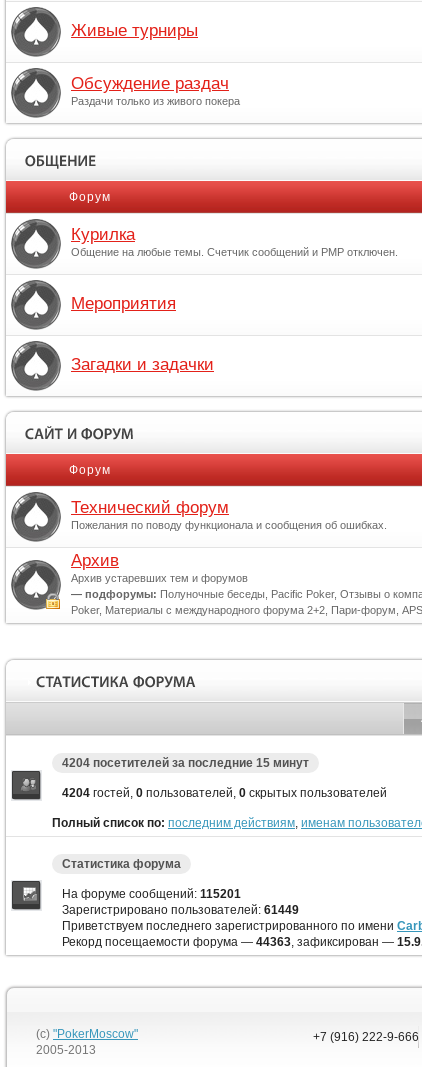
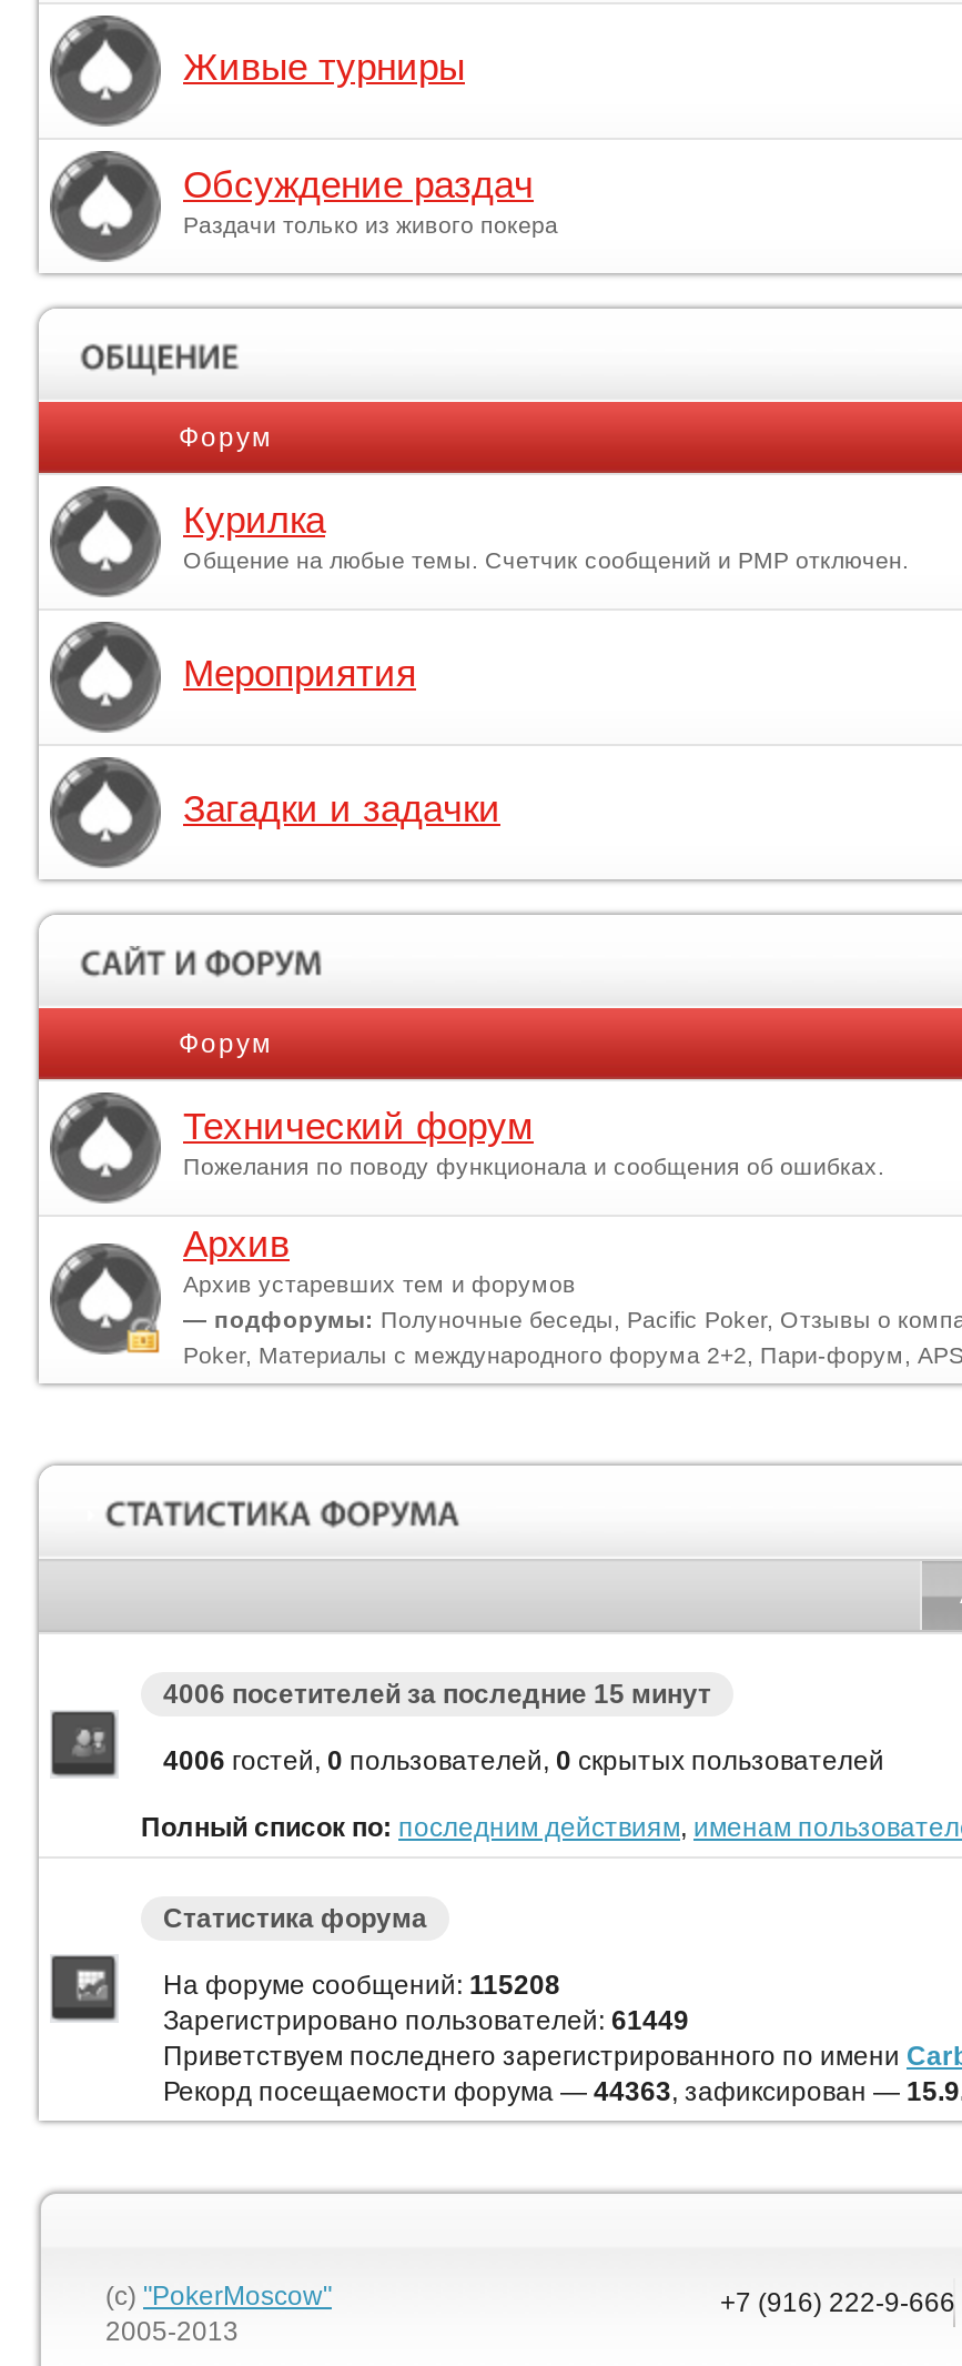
[62,756,309,770] 4204 посетителей за последние 15 минут -> [163,1679,711,1710] 4006 посетителей за последние 15 минут
[62,786,387,800] 4204 гостей, 0 пользователей, 0 скрытых пользователей -> [163,1745,884,1776] 4006 гостей, 0 пользователей, 0 скрытых пользователей
[62,887,241,901] На форуме сообщений: 115201 -> [163,1970,560,2001] На форуме сообщений: 115208

